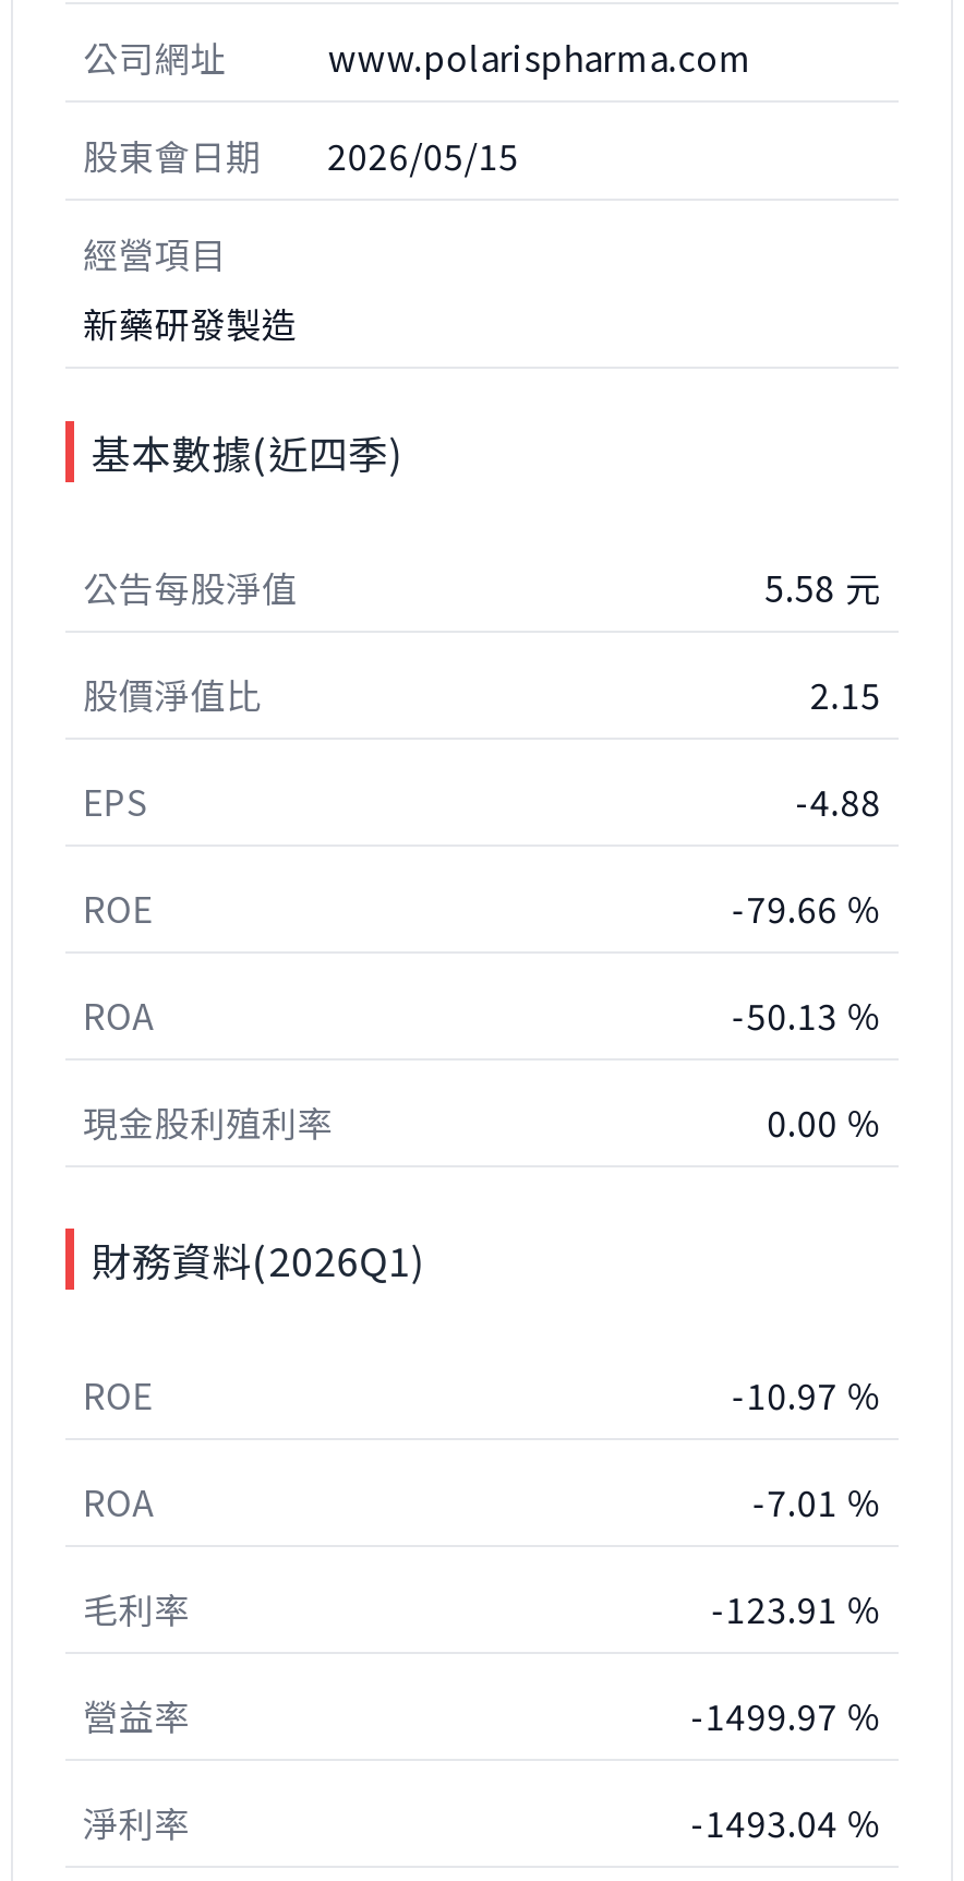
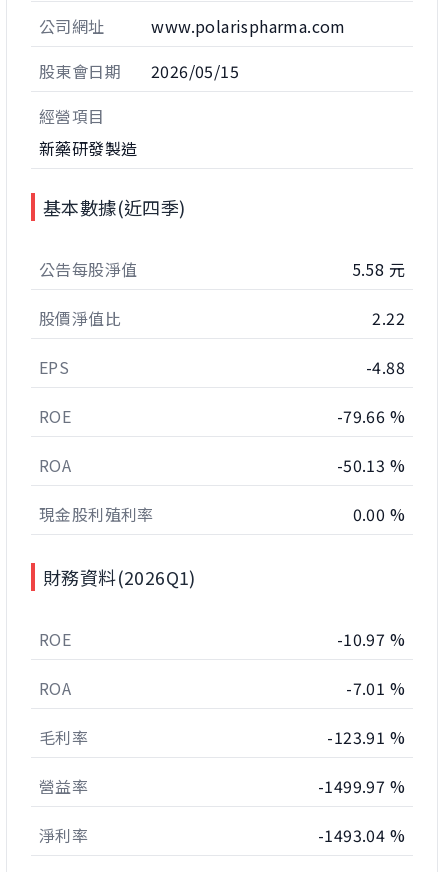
[810,668,881,720] 2.15 -> [372,306,405,330] 2.22

